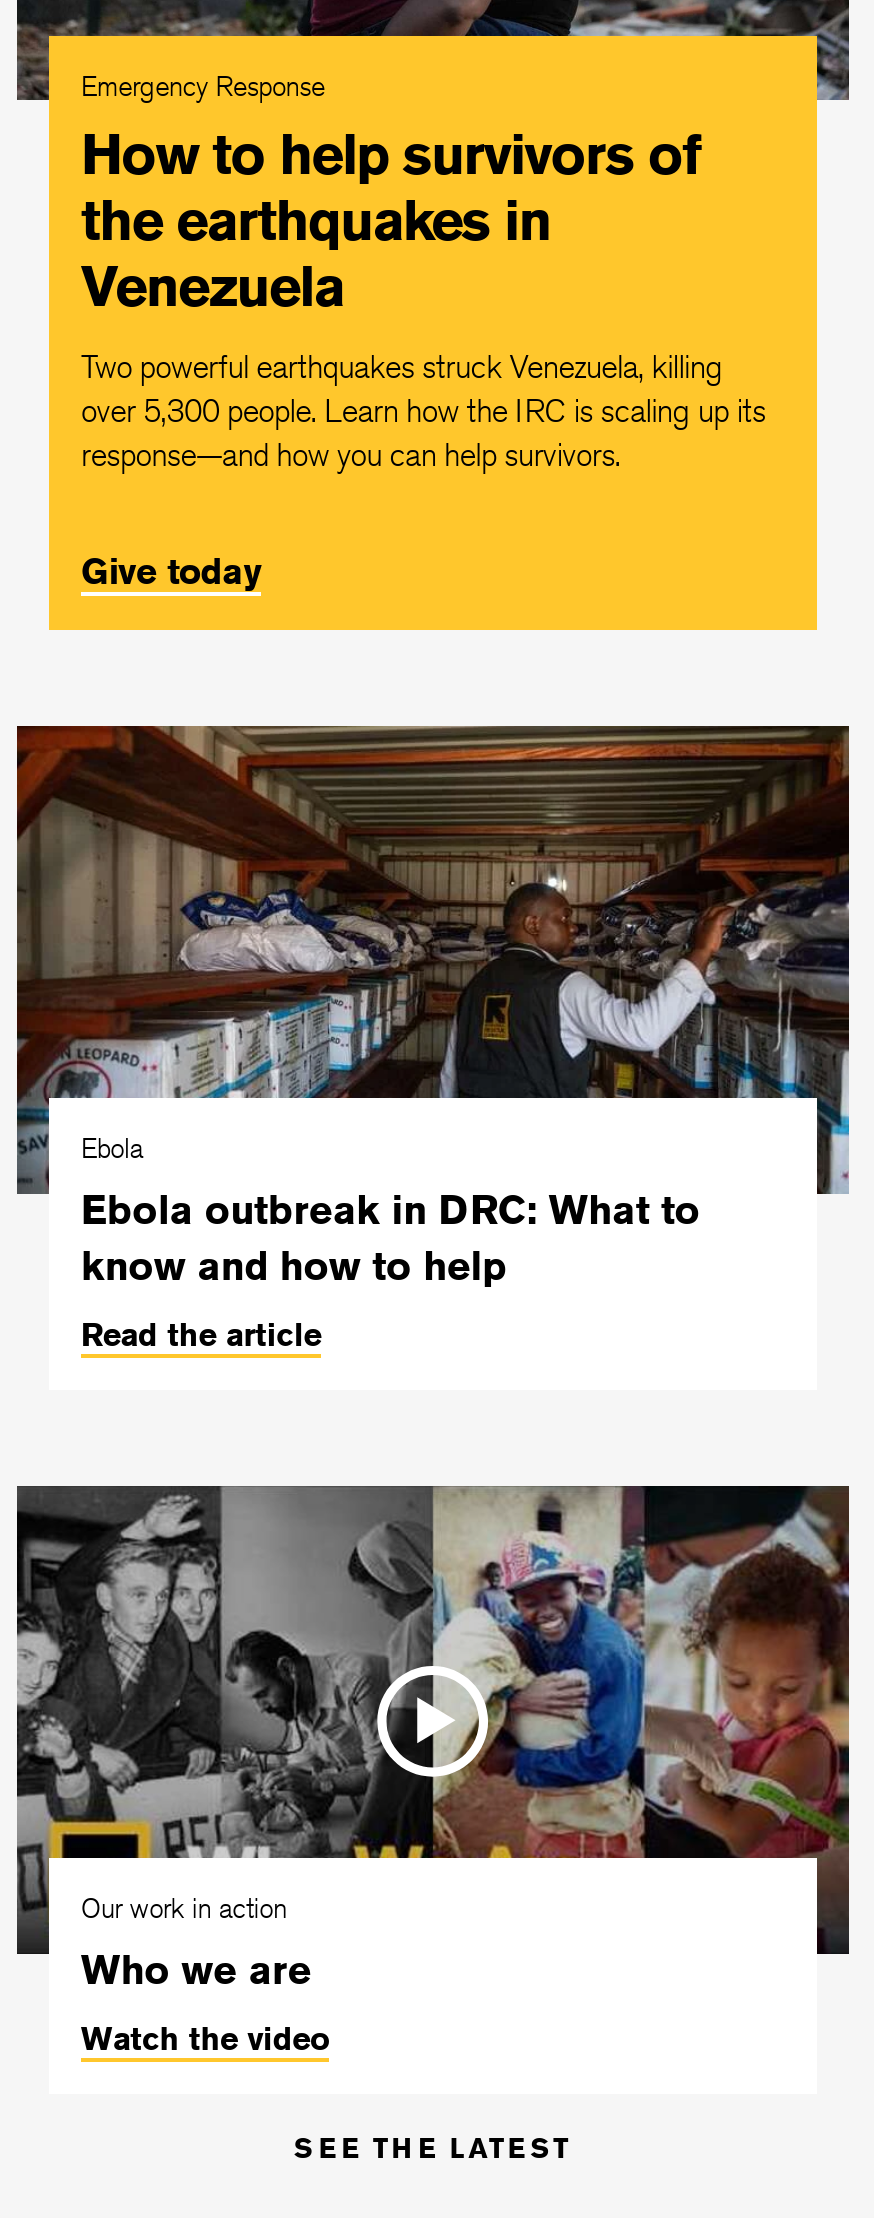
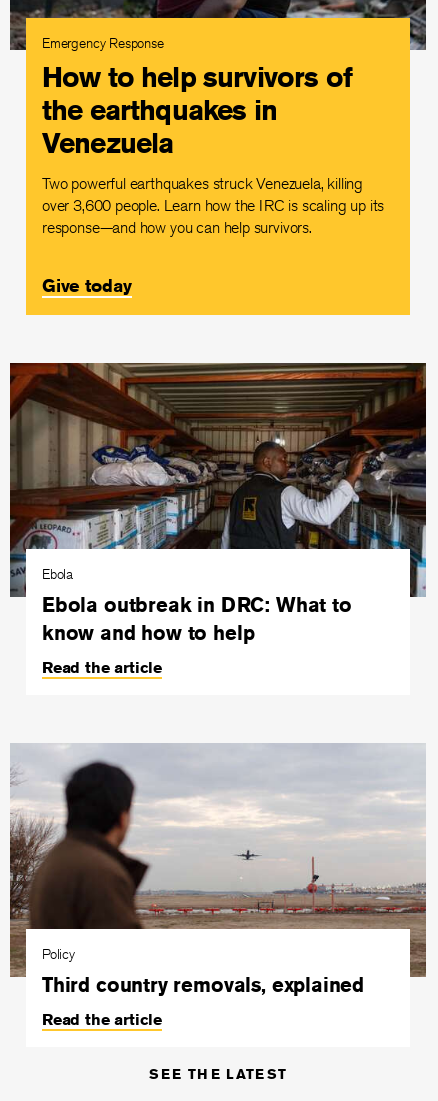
[81,392,766,430] over 5,300 people. Learn how the IRC is scaling up its -> [42,196,384,215] over 3,600 people. Learn how the IRC is scaling up its
[15,1484,851,1994] [image] | Our work in action | Who we are -> [9,743,427,997] [image] | Policy | Third country removals, explained
[81,2020,330,2058] Watch the video -> [42,1010,162,1029] Read the article

